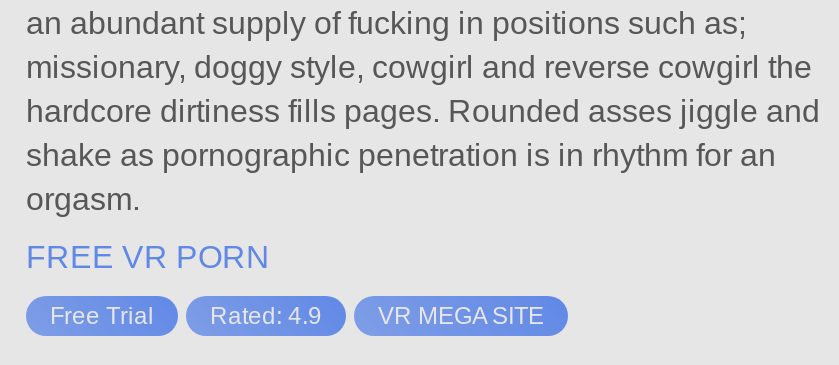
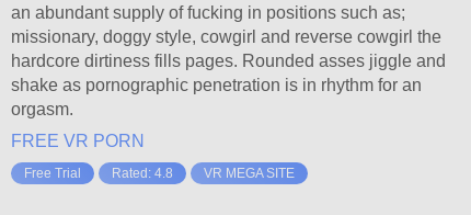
[50,302,544,330] Free Trial Rated: 4.9 VR MEGA SITE -> [24,165,295,181] Free Trial Rated: 4.8 VR MEGA SITE

